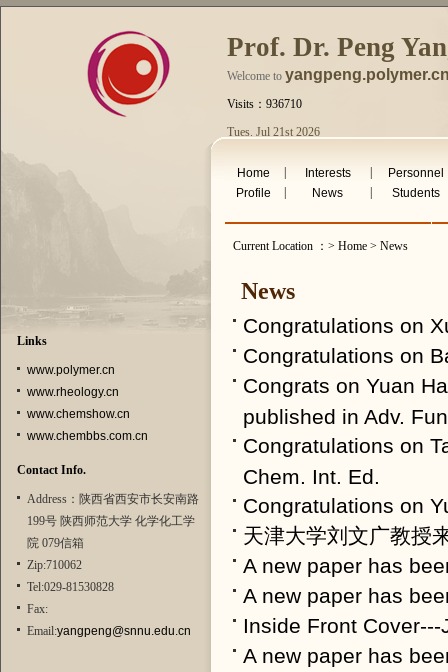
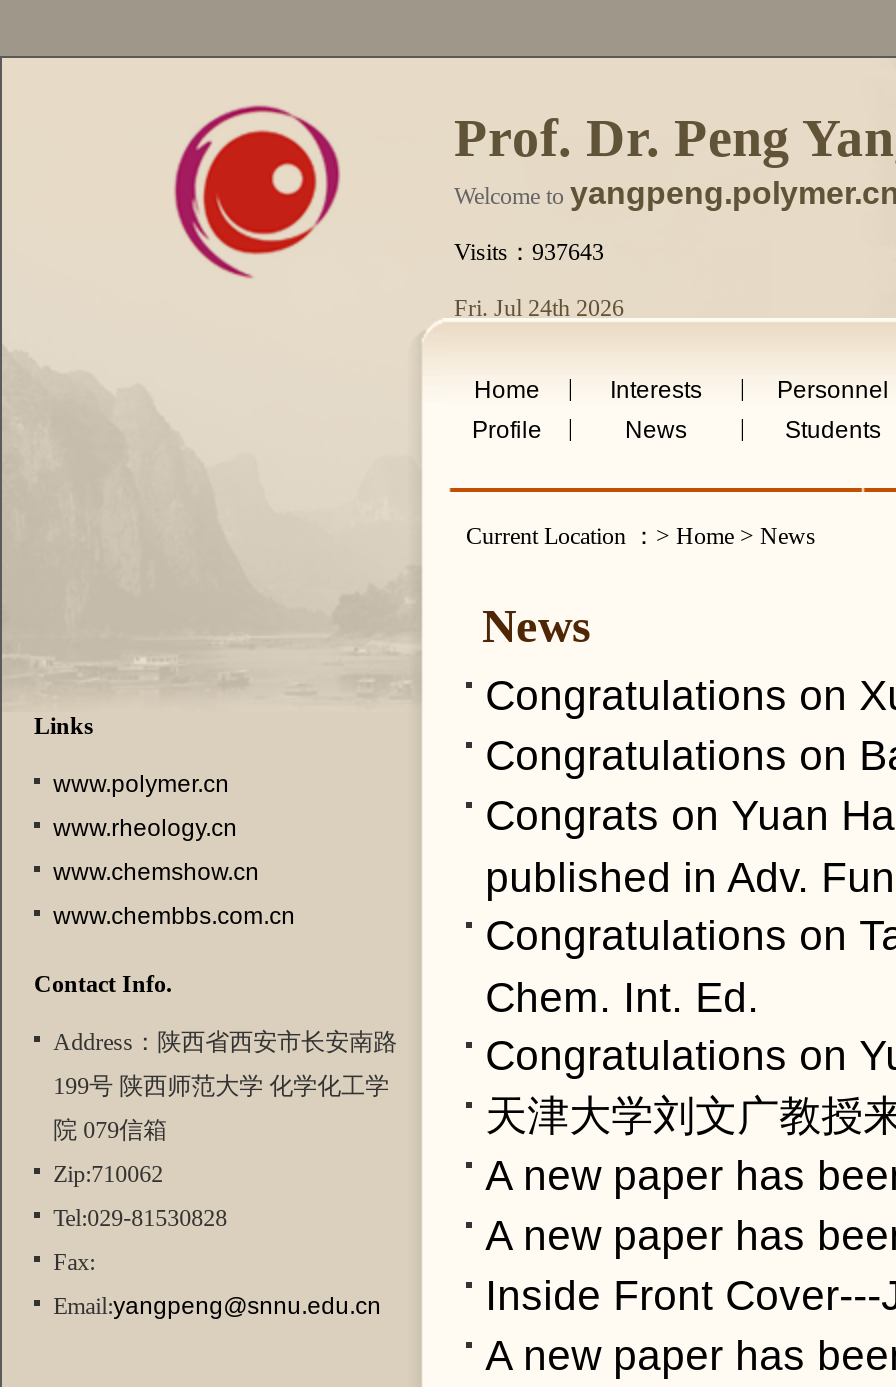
[227,97,302,111] Visits：936710 -> [454,238,604,266] Visits：937643
[227,125,320,139] Tues. Jul 21st 2026 -> [454,294,624,322] Fri. Jul 24th 2026

